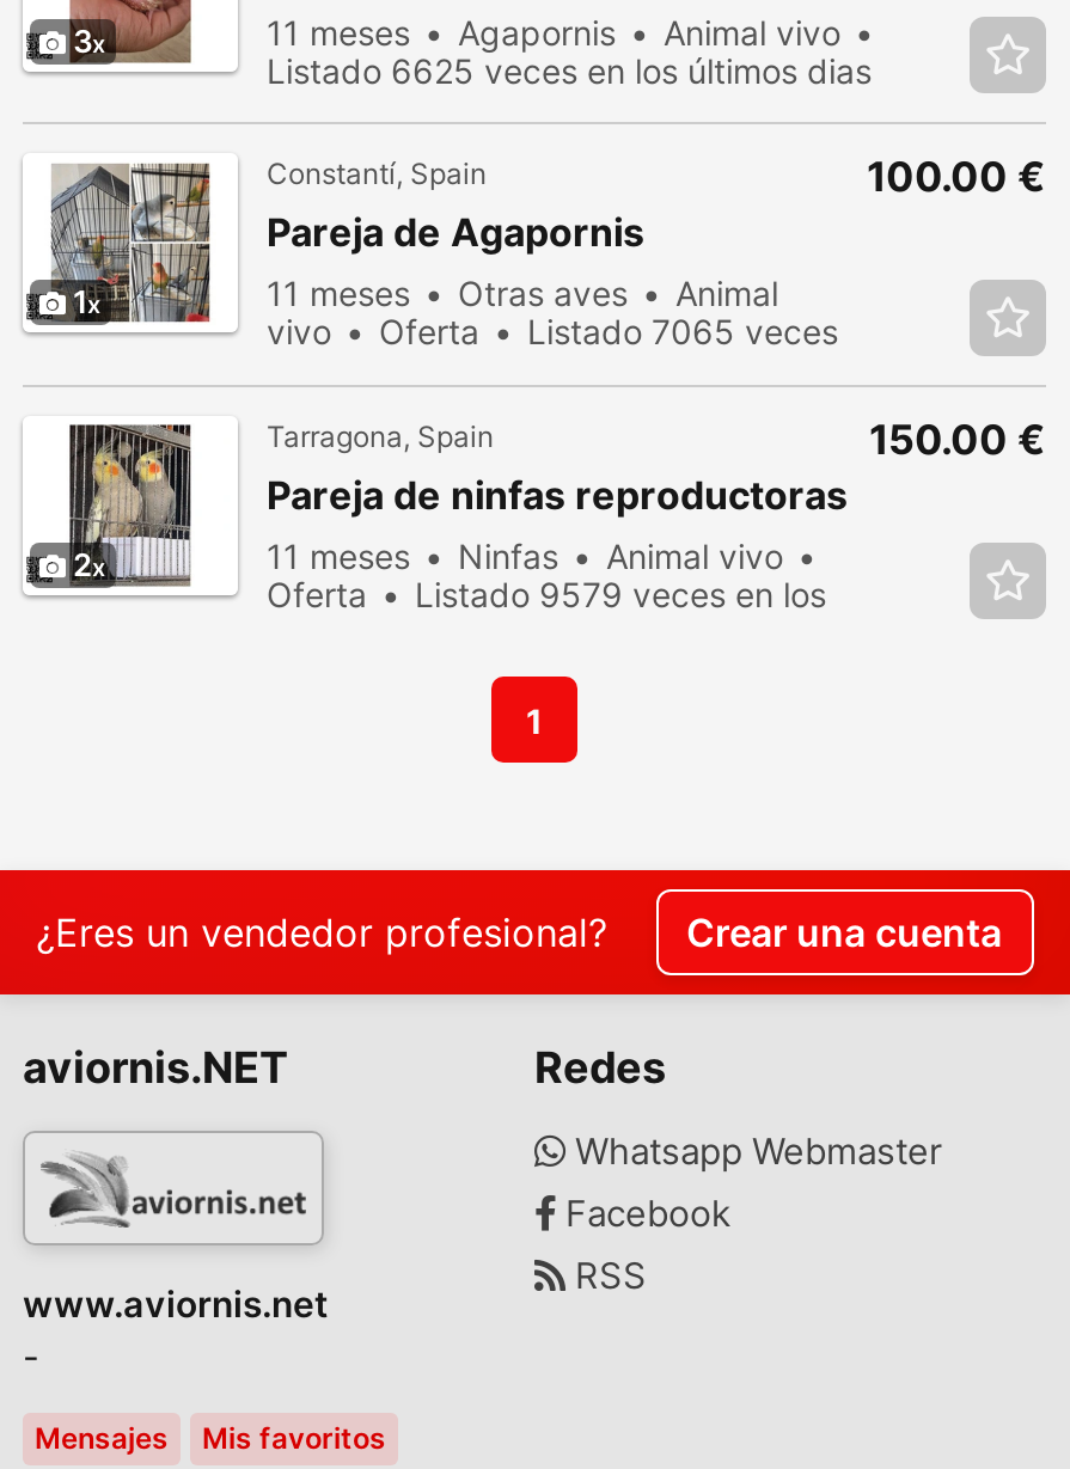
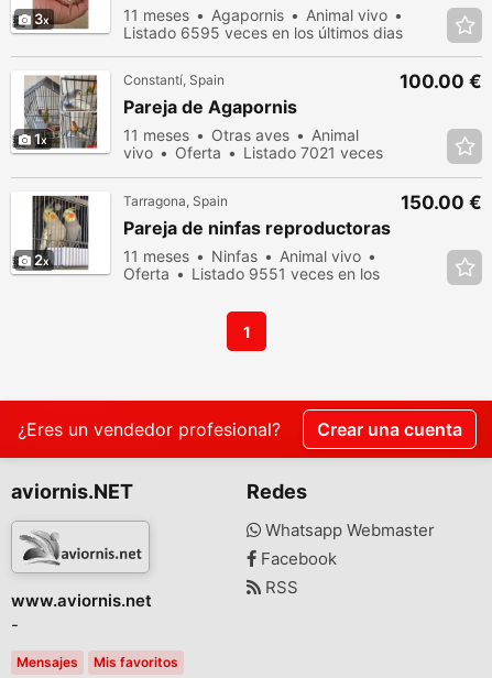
[267,50,872,91] Listado 6625 veces en los últimos dias -> [123,23,403,42] Listado 6595 veces en los últimos dias
[527,311,838,351] Listado 7065 veces -> [243,143,383,162] Listado 7021 veces
[415,574,826,614] Listado 9579 veces en los -> [192,264,380,283] Listado 9551 veces en los

